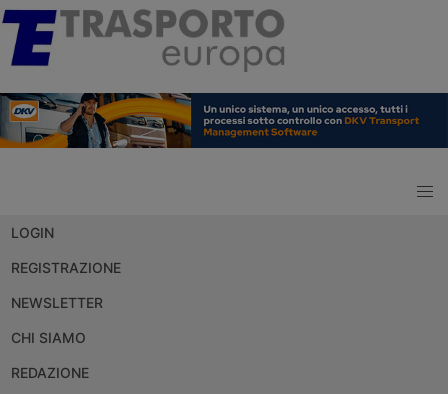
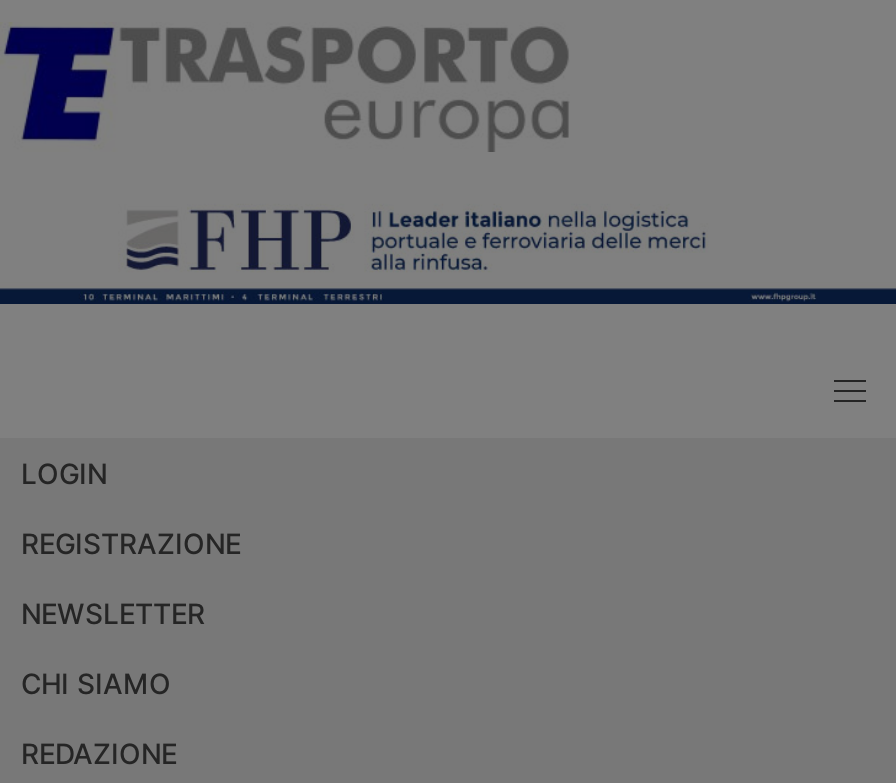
[3,92,445,149] [image] -> [6,194,890,306] [image]

